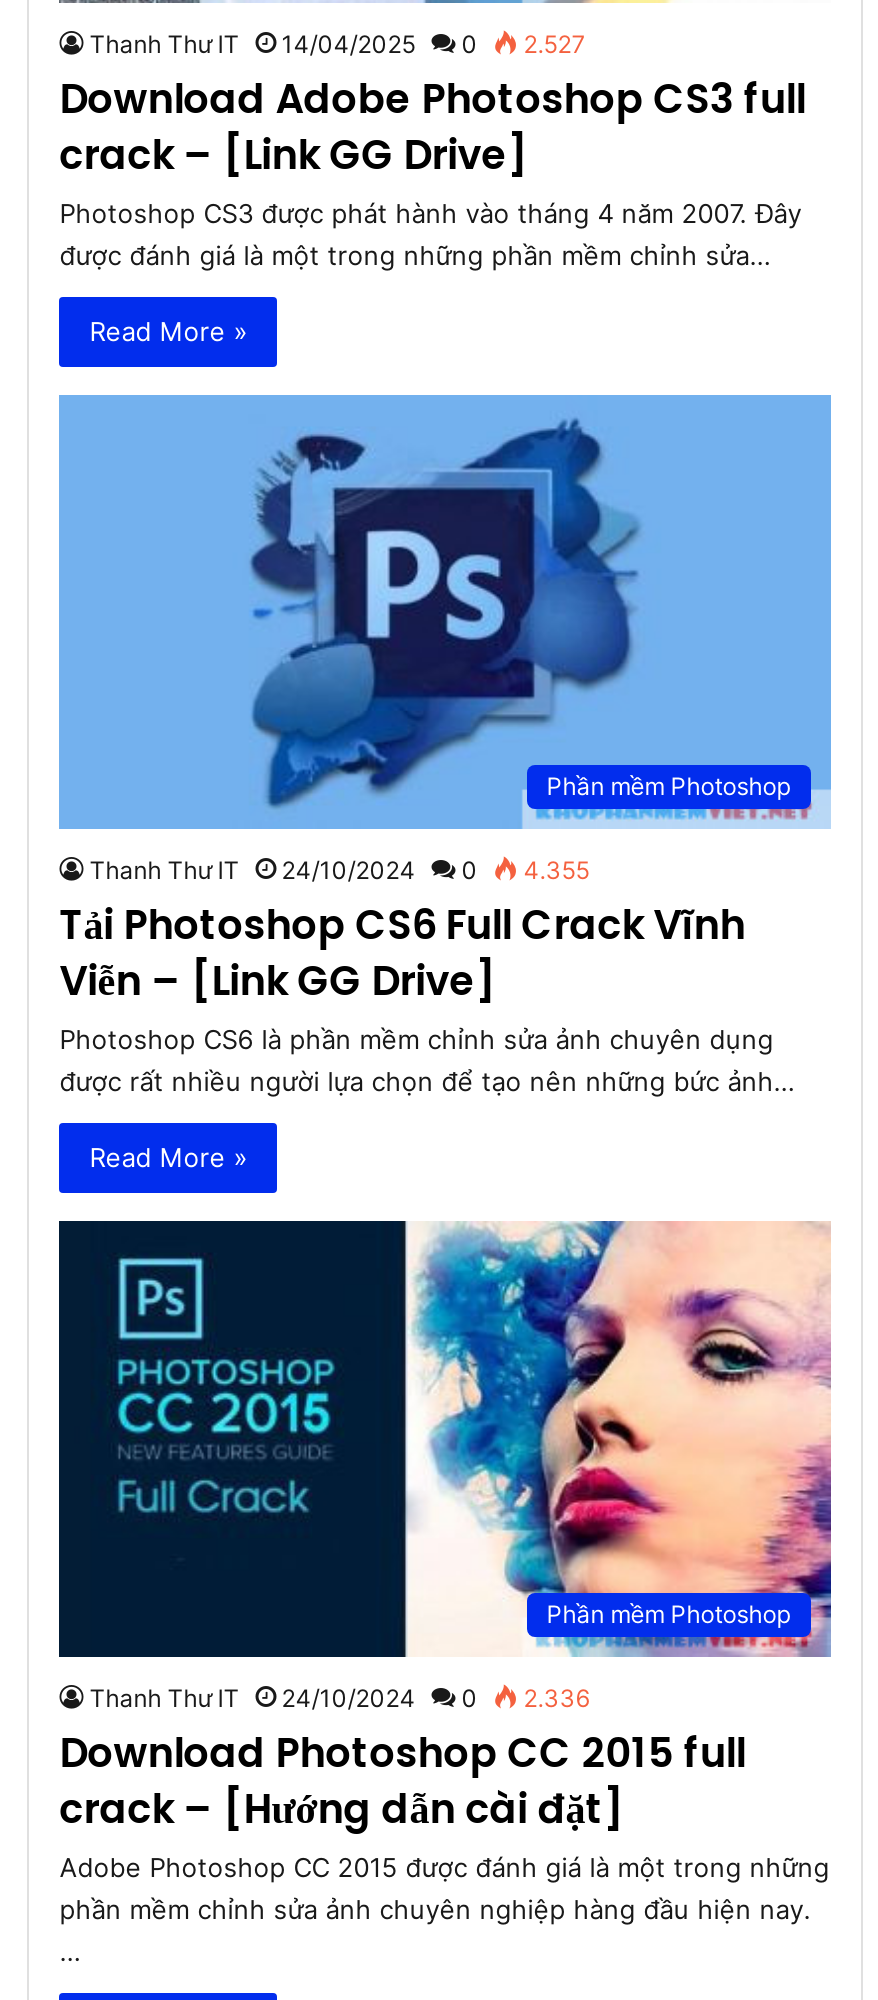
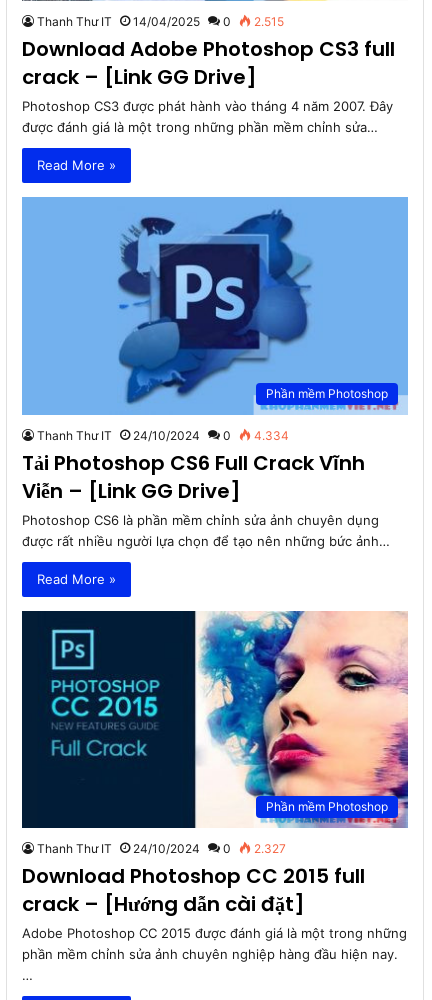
[90,29,586,59] Thanh Thư IT 14/04/2025 0 2.527 -> [37,14,284,29] Thanh Thư IT 14/04/2025 0 2.515
[90,856,590,886] Thanh Thư IT 24/10/2024 0 4.355 -> [37,428,289,443] Thanh Thư IT 24/10/2024 0 4.334
[90,1683,590,1713] Thanh Thư IT 24/10/2024 0 2.336 -> [37,841,286,856] Thanh Thư IT 24/10/2024 0 2.327

